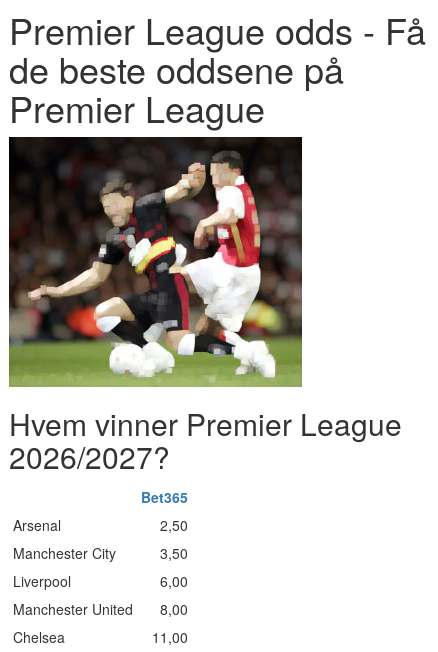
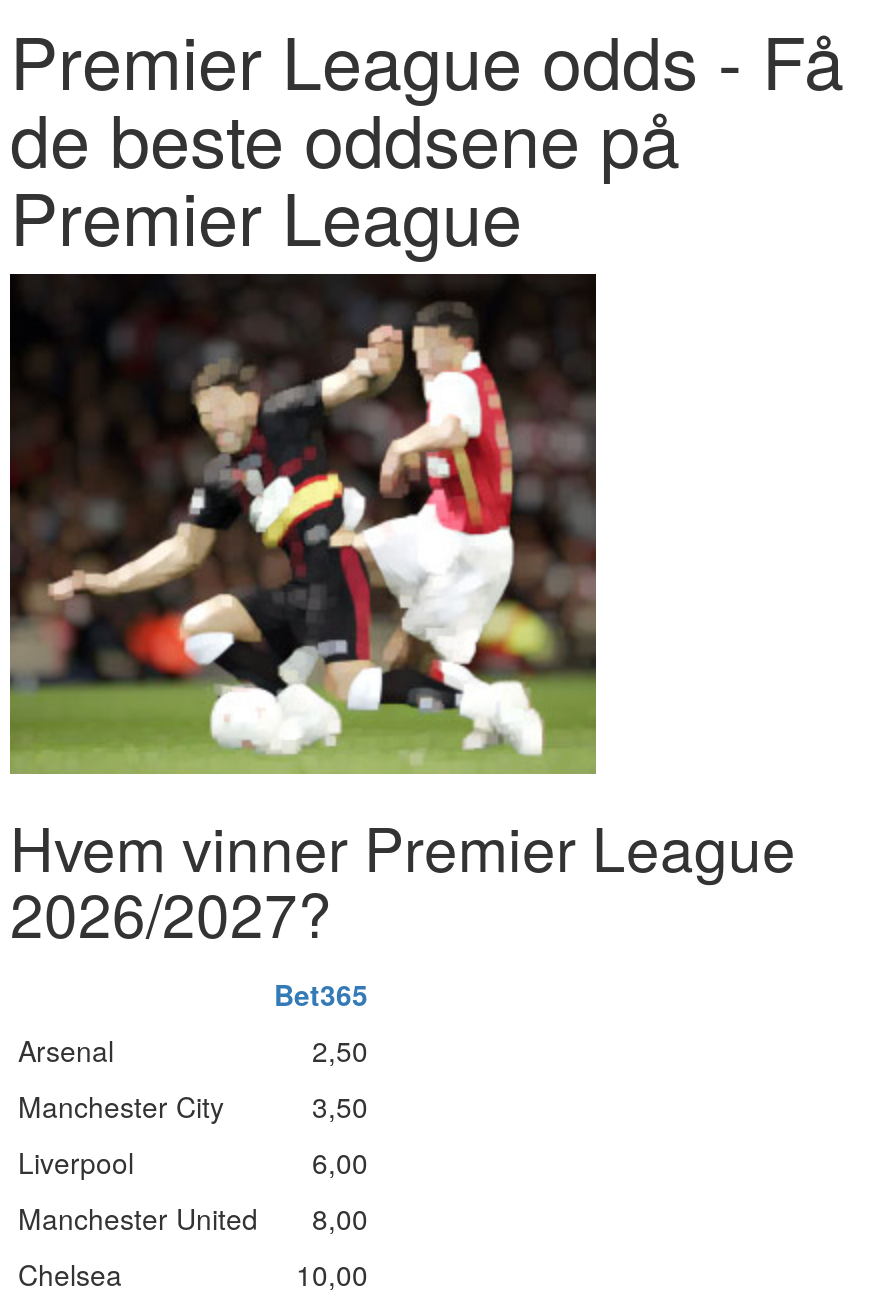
[152,627,188,647] 11,00 -> [296,1254,368,1294] 10,00

